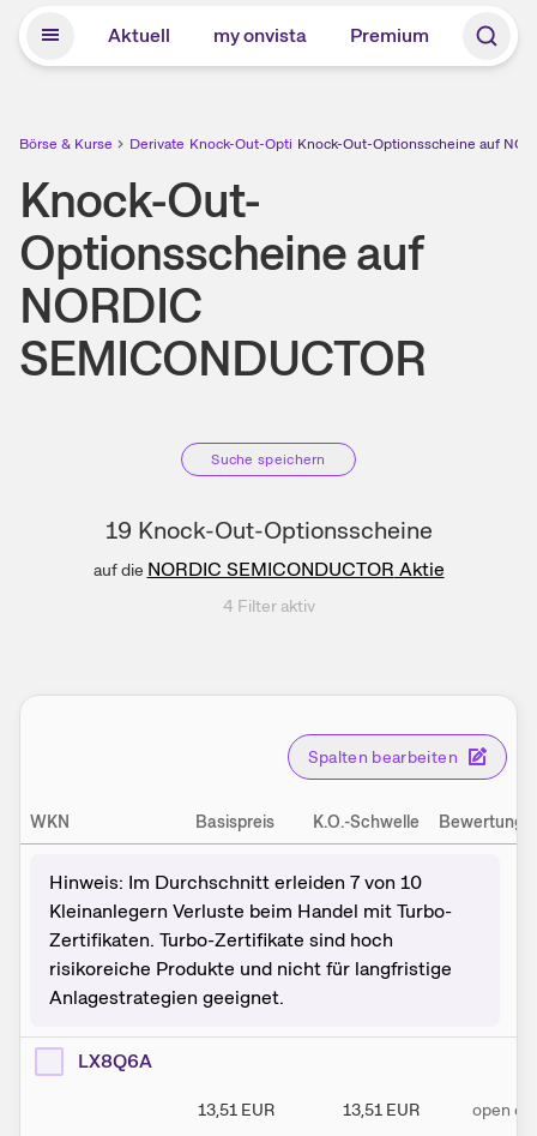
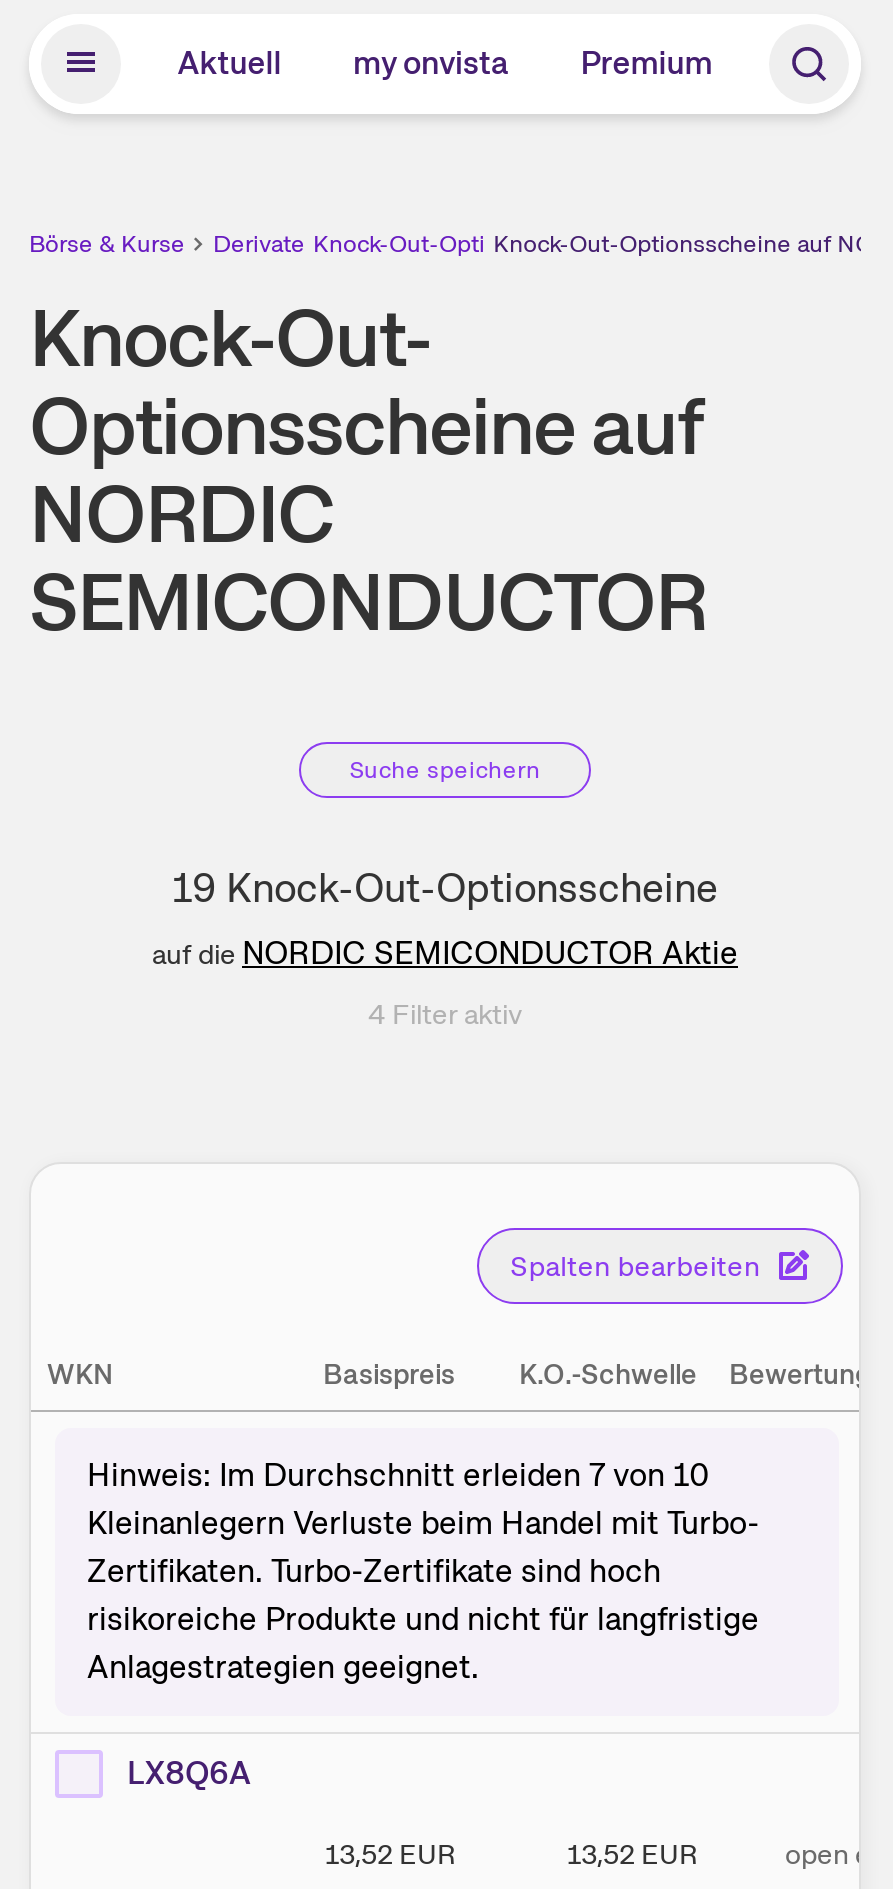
[198,1099,274,1121] 13,51 EUR -> [325,1836,455,1872] 13,52 EUR
[343,1099,420,1121] 13,51 EUR -> [567,1836,697,1872] 13,52 EUR

